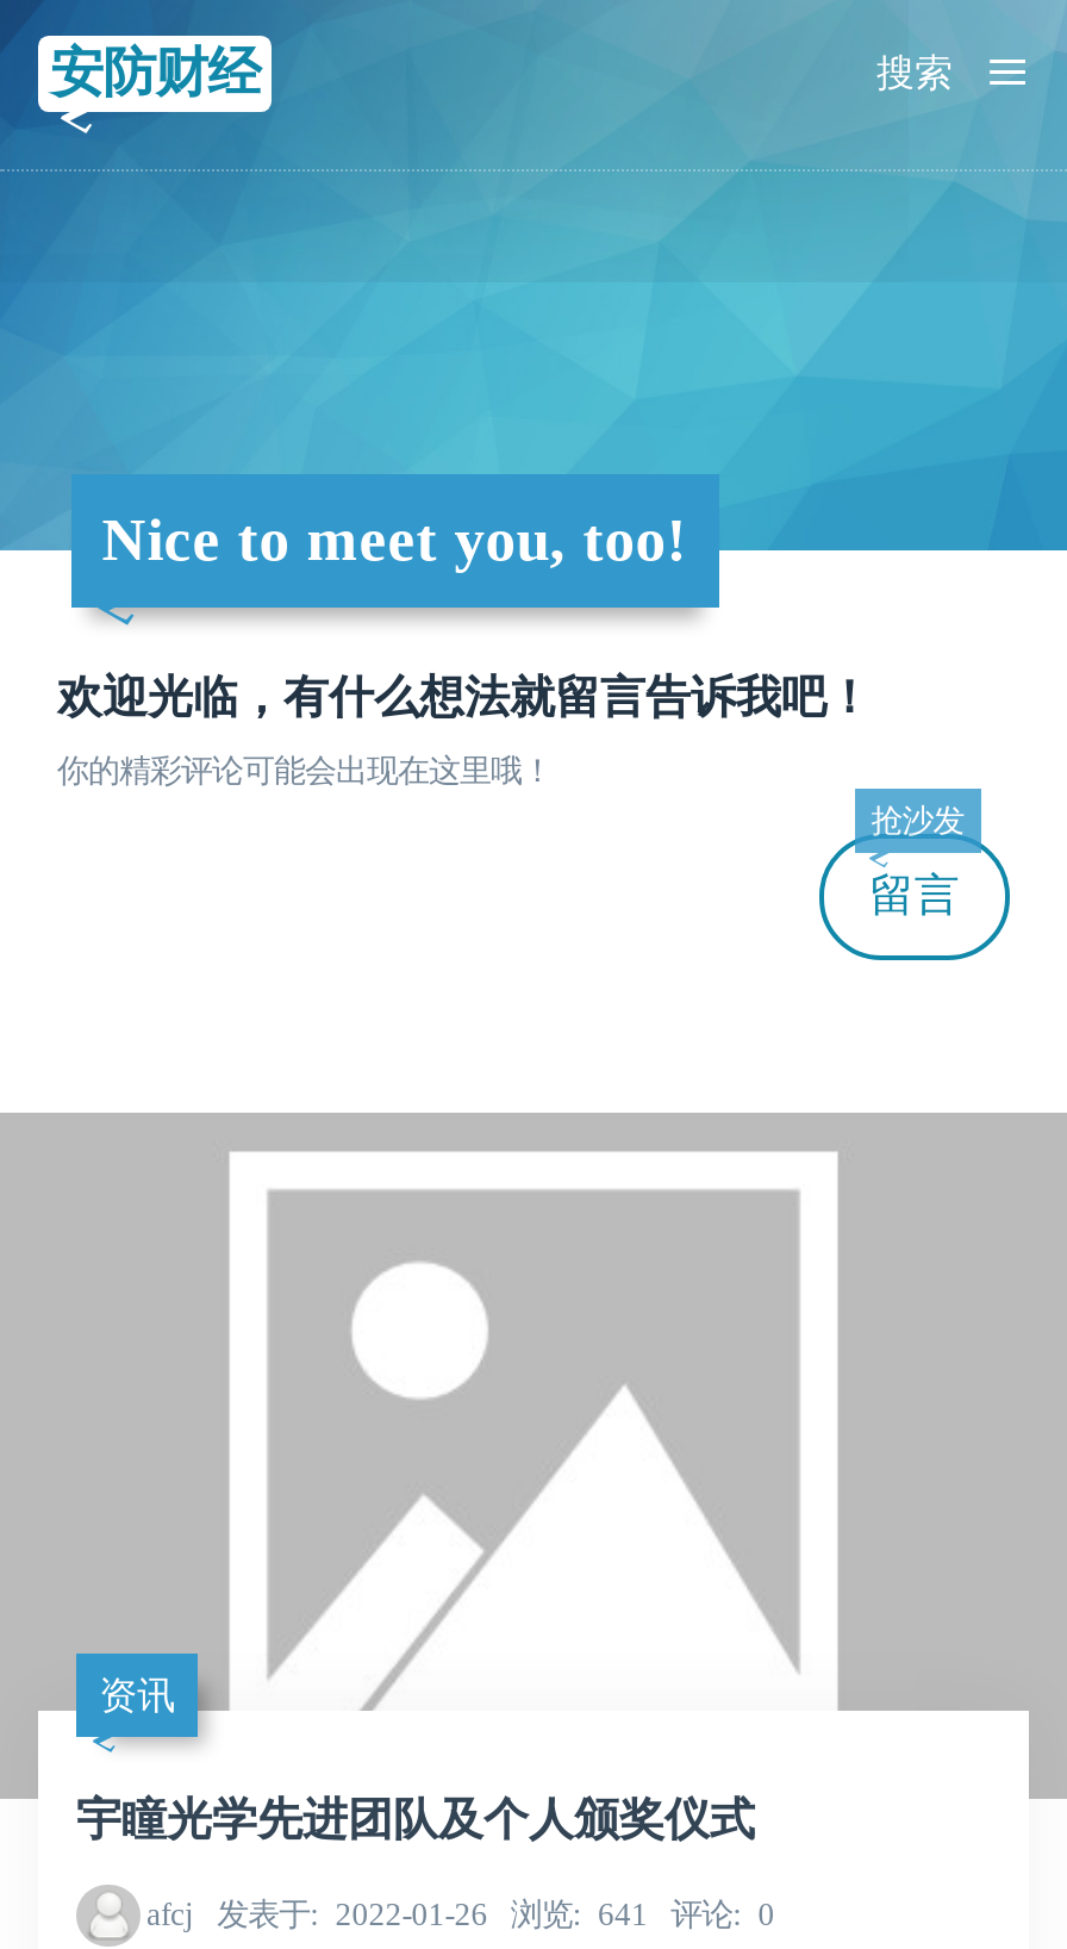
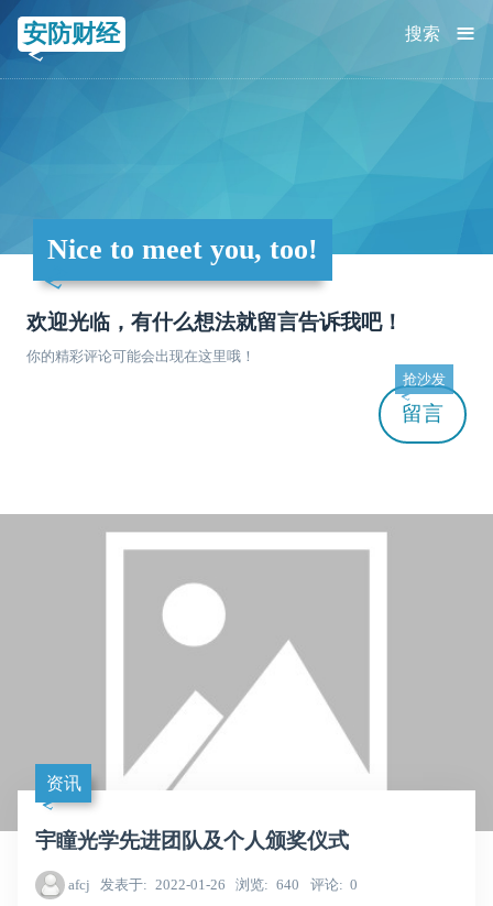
[146,1897,775,1933] afcj 发表于 2022-01-26 浏览 641 评论 0 -> [68,877,358,893] afcj 发表于 2022-01-26 浏览 640 评论 0

